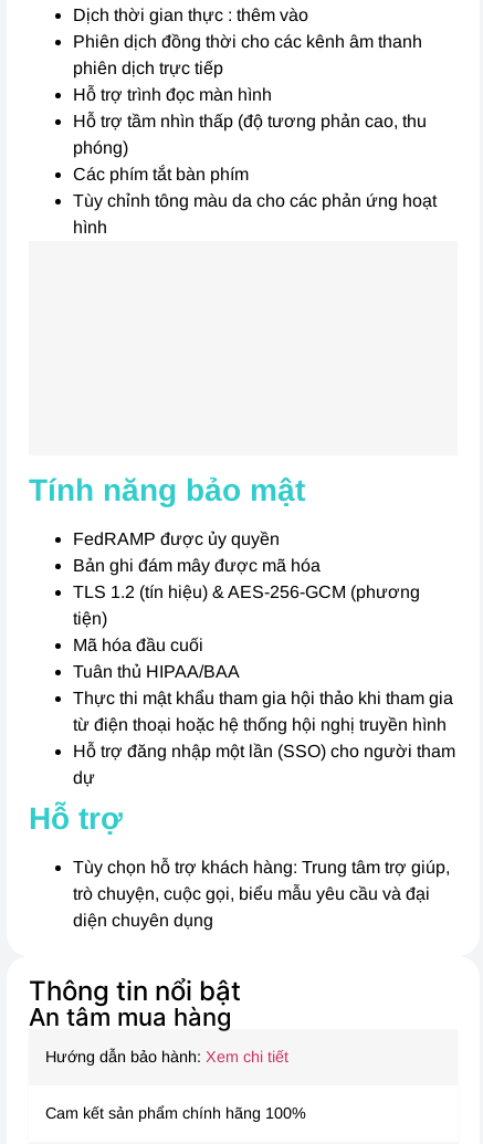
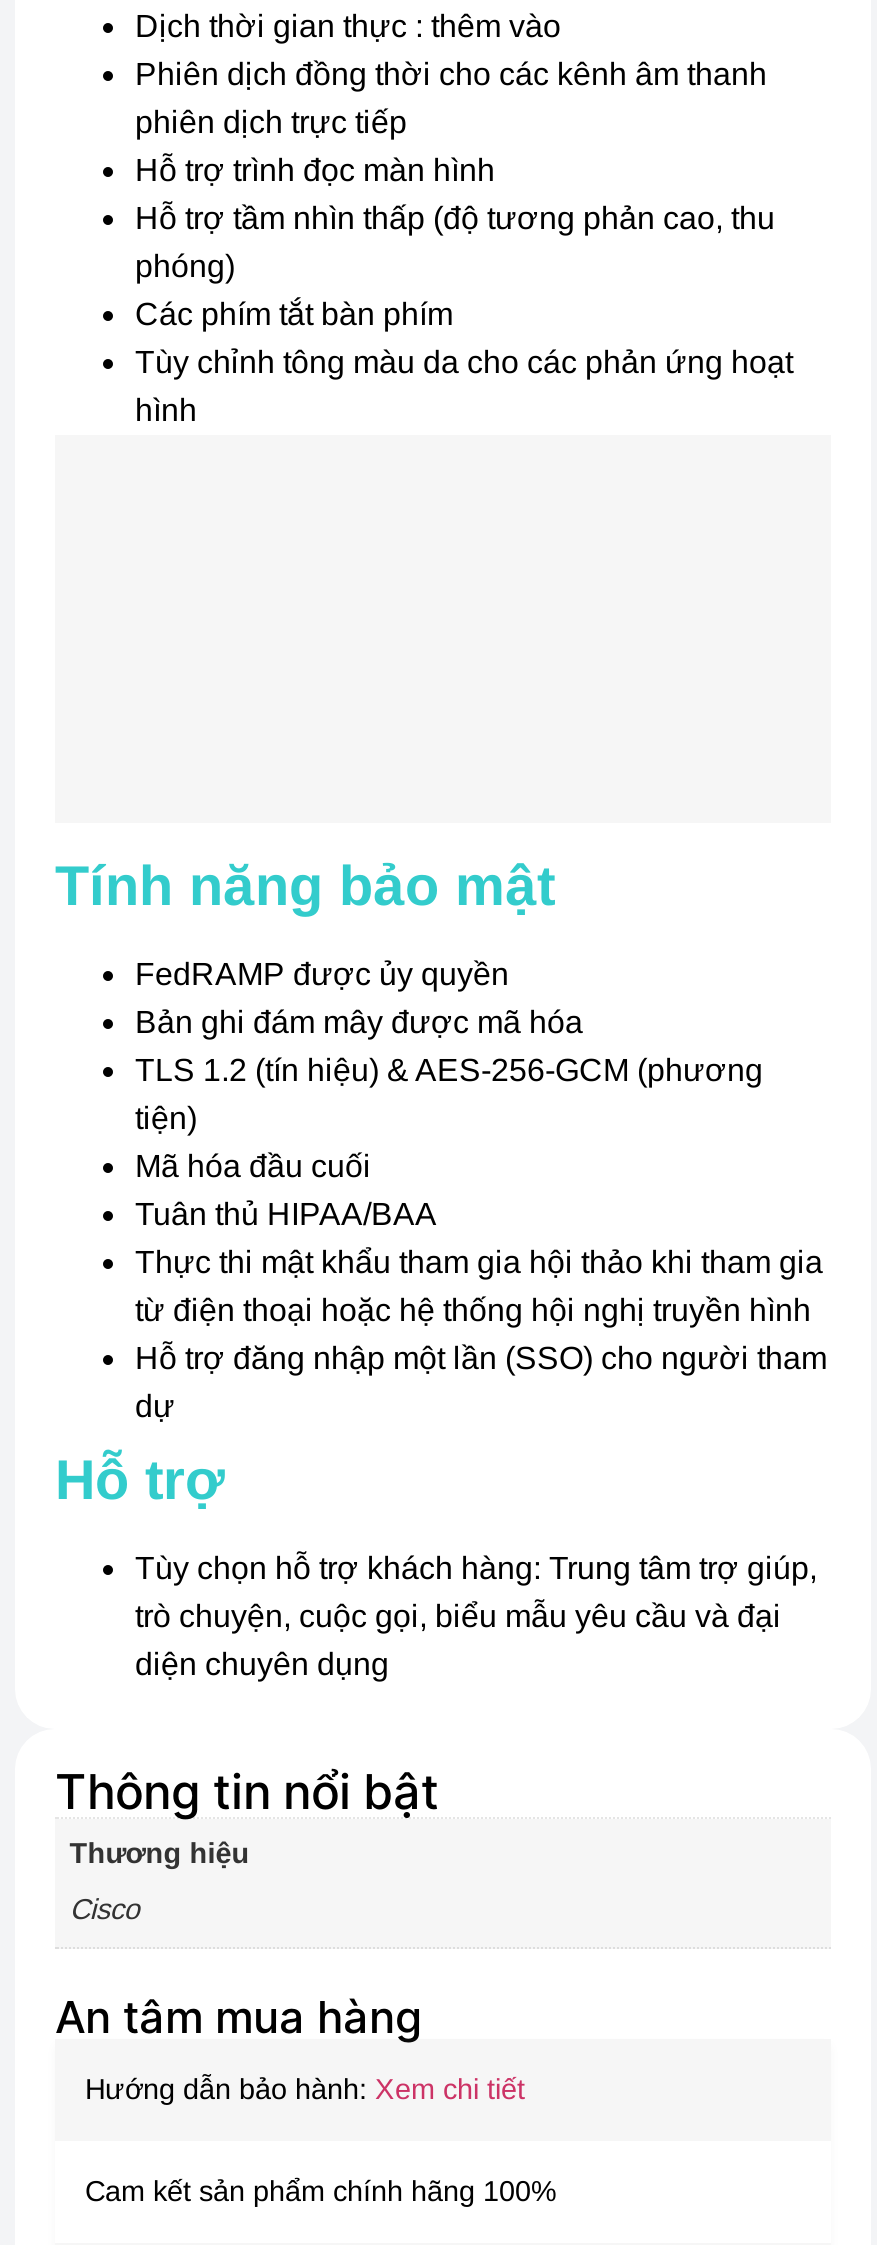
none -> [69,1837,249,1926] Thương hiệu | Cisco

